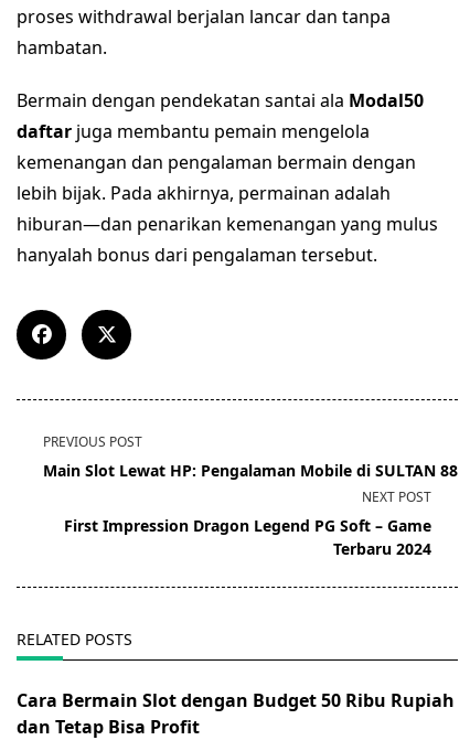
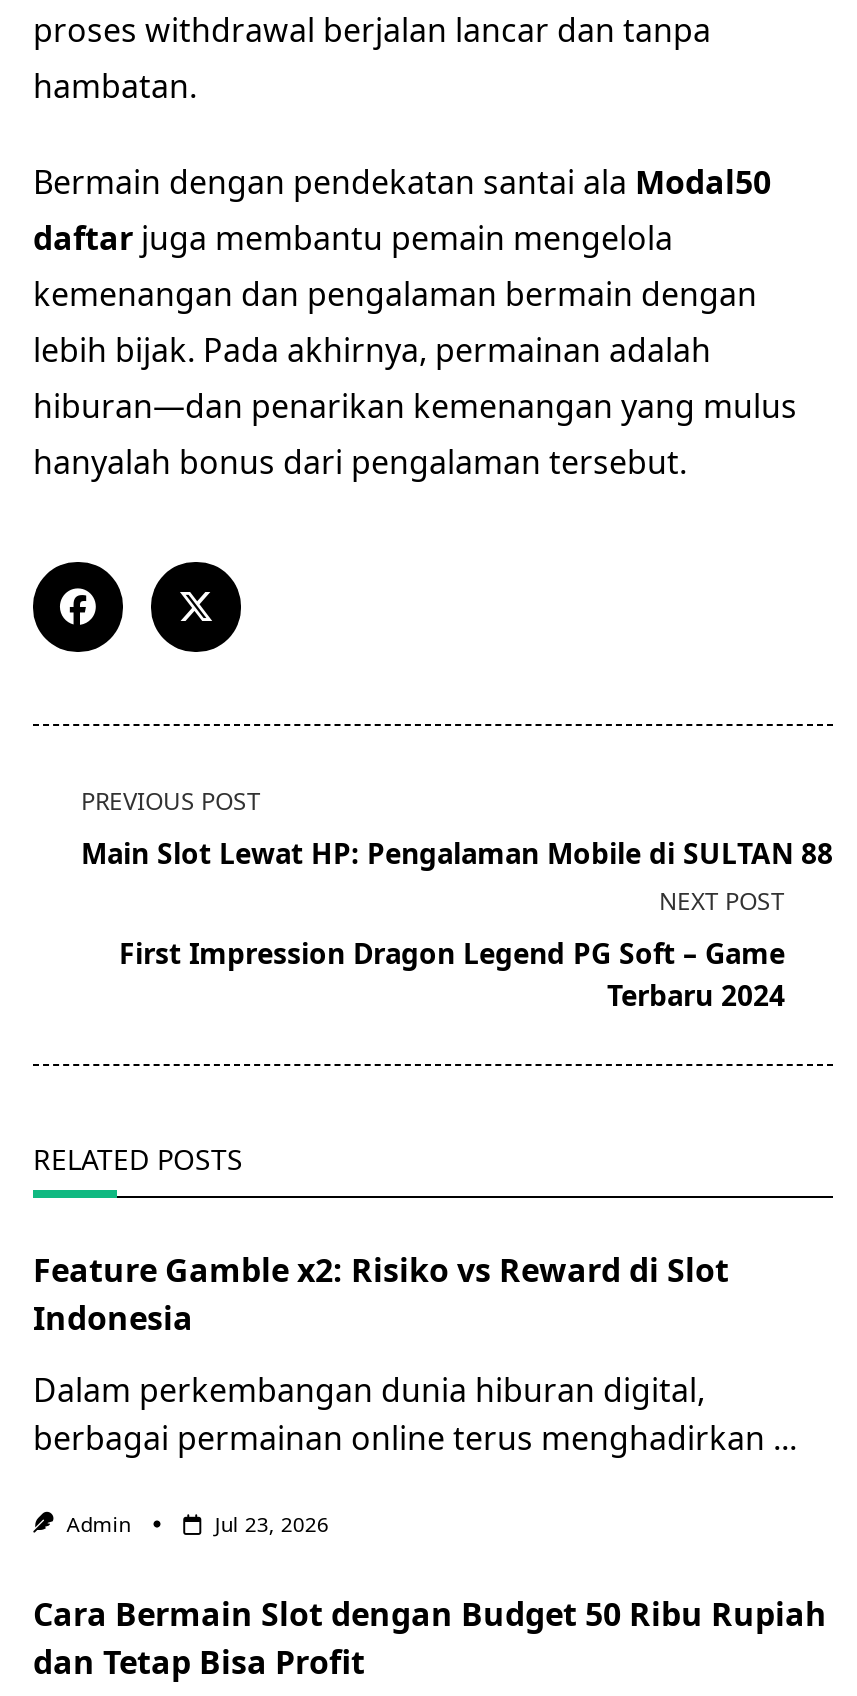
none -> [33,1248,797,1538] Feature Gamble x2: Risiko vs Reward di Slot | Indonesia | Dalam perkembangan dunia hiburan digital, | berbagai permainan online terus menghadirkan ... | Admin | Jul 23, 2026

